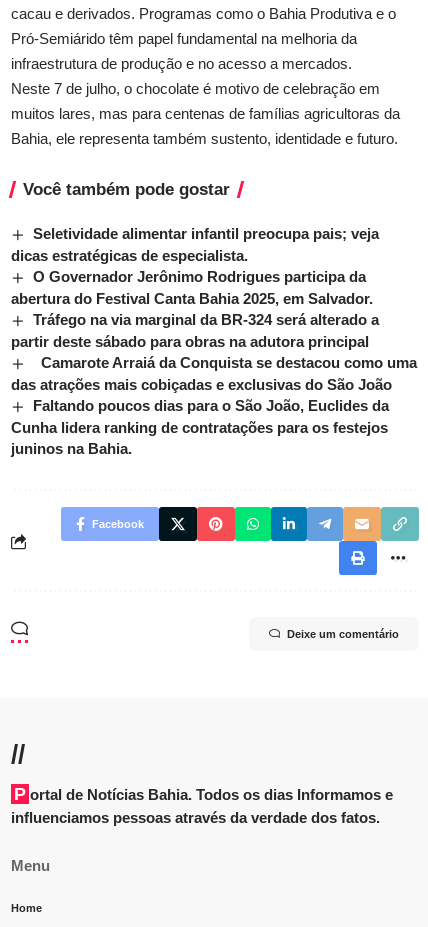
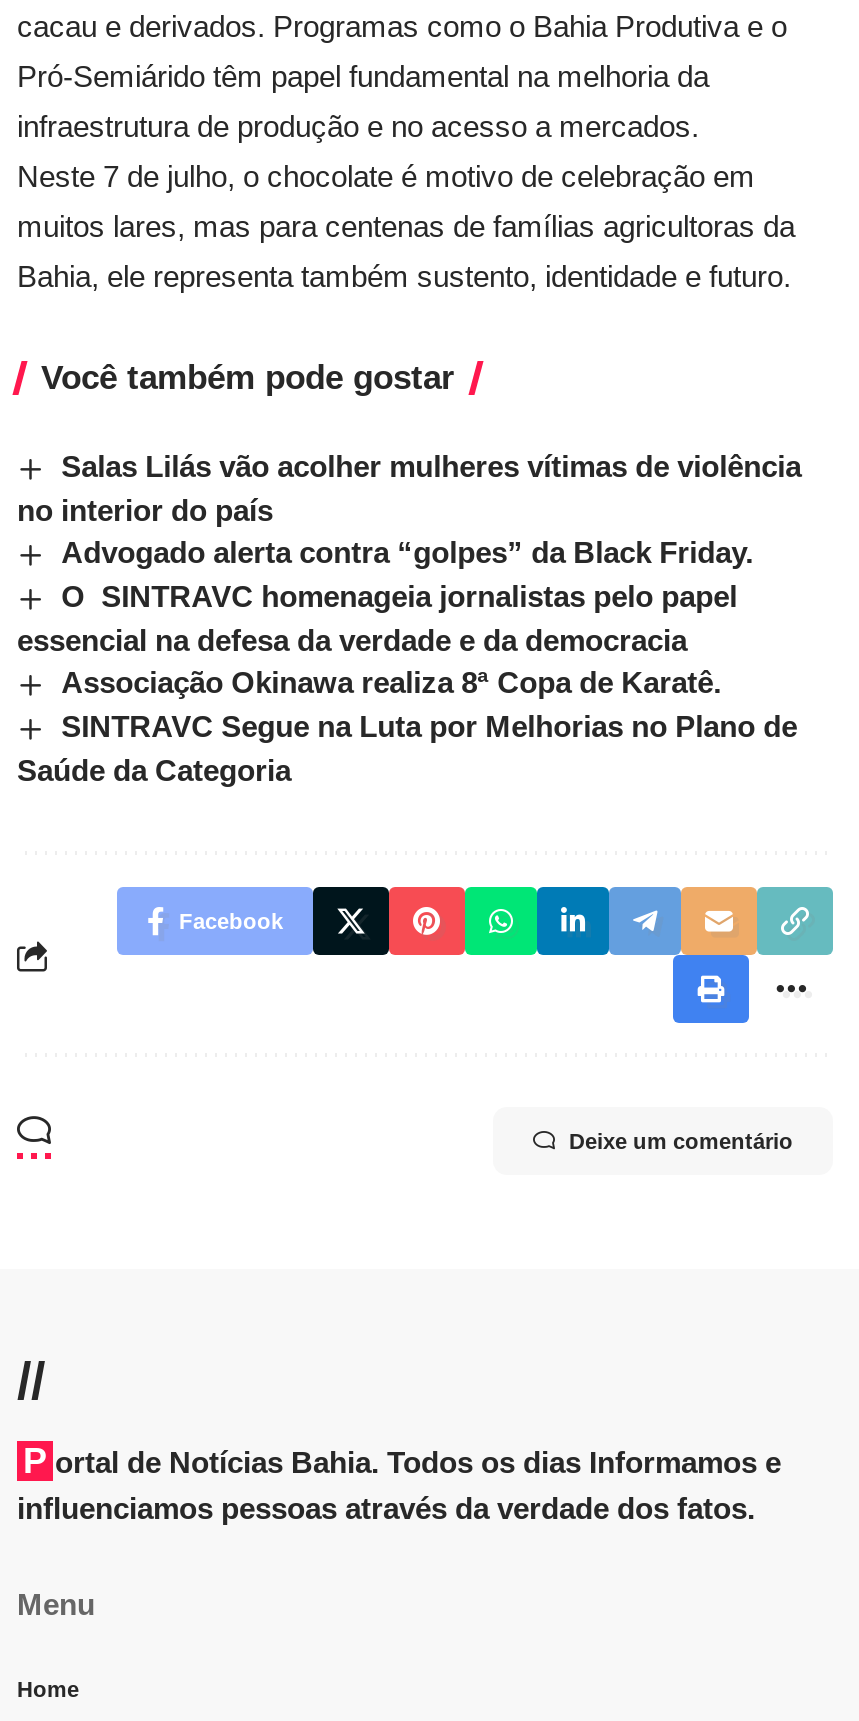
[11,225,417,457] Seletividade alimentar infantil preocupa pais; veja | dicas estratégicas de especialista. | O Governador Jerônimo Rodrigues participa da | abertura do Festival Canta Bahia 2025, em Salvador. | Tráfego na via marginal da BR-324 será alterado a | partir deste sábado para obras na adutora principal | Camarote Arraiá da Conquista se destacou como uma | das atrações mais cobiçadas e exclusivas do São João | Faltando poucos dias para o São João, Euclides da | Cunha lidera ranking de contratações para os festejos | juninos na Bahia. -> [17,449,801,787] Salas Lilás vão acolher mulheres vítimas de violência | no interior do país | Advogado alerta contra “golpes” da Black Friday. | O SINTRAVC homenageia jornalistas pelo papel | essencial na defesa da verdade e da democracia | Associação Okinawa realiza 8ª Copa de Karatê. | SINTRAVC Segue na Luta por Melhorias no Plano de | Saúde da Categoria

